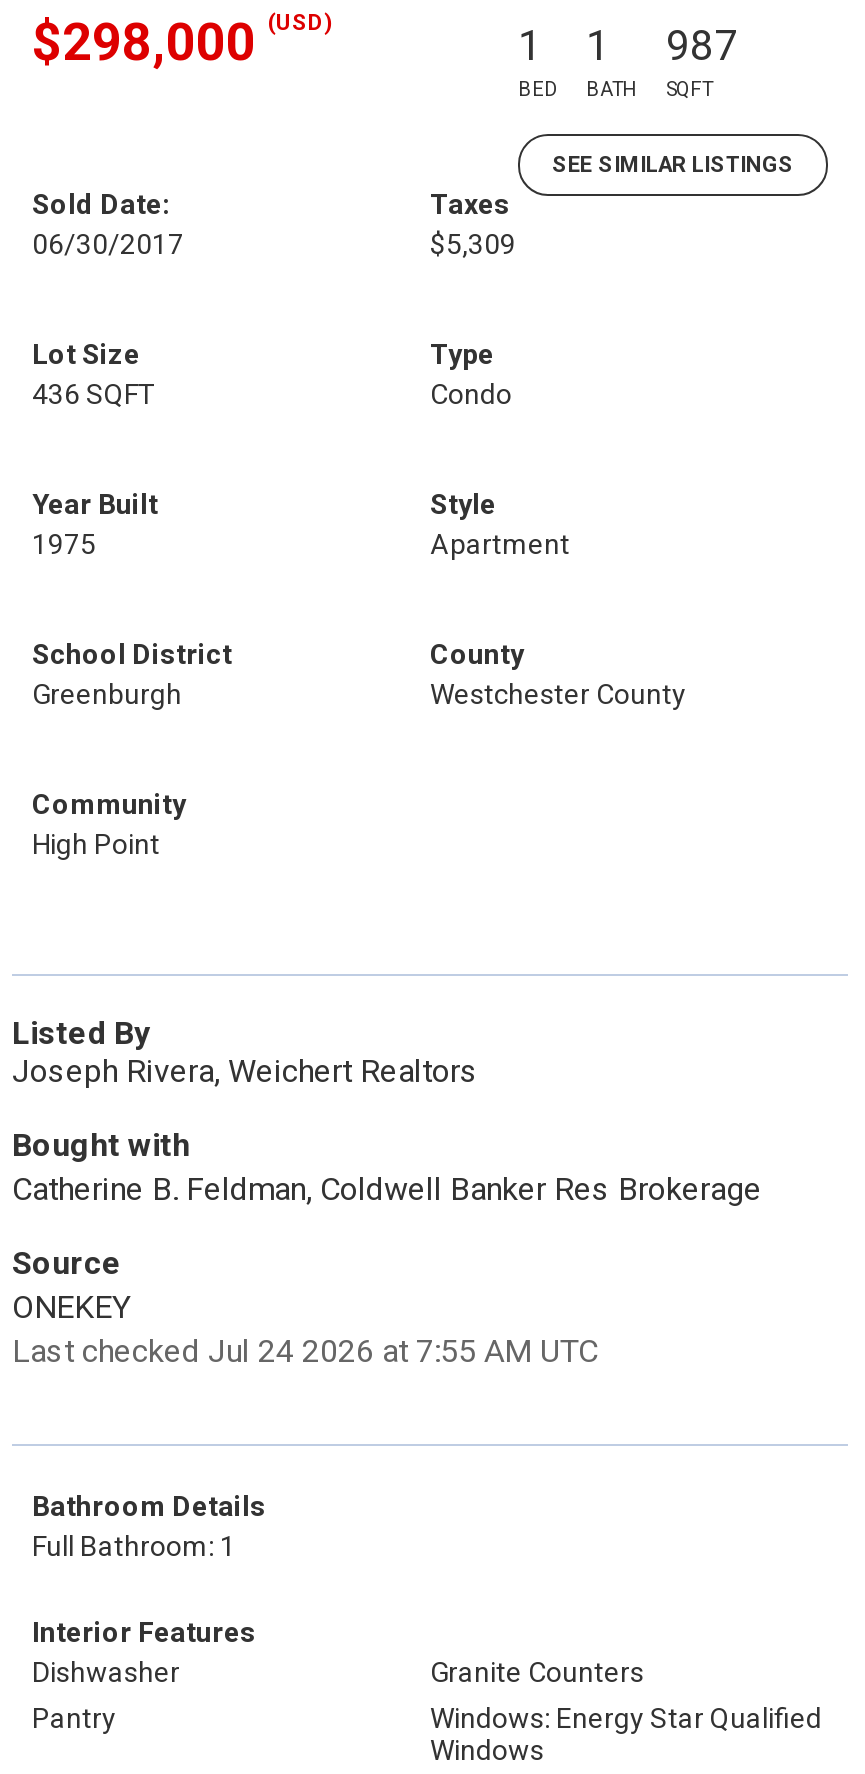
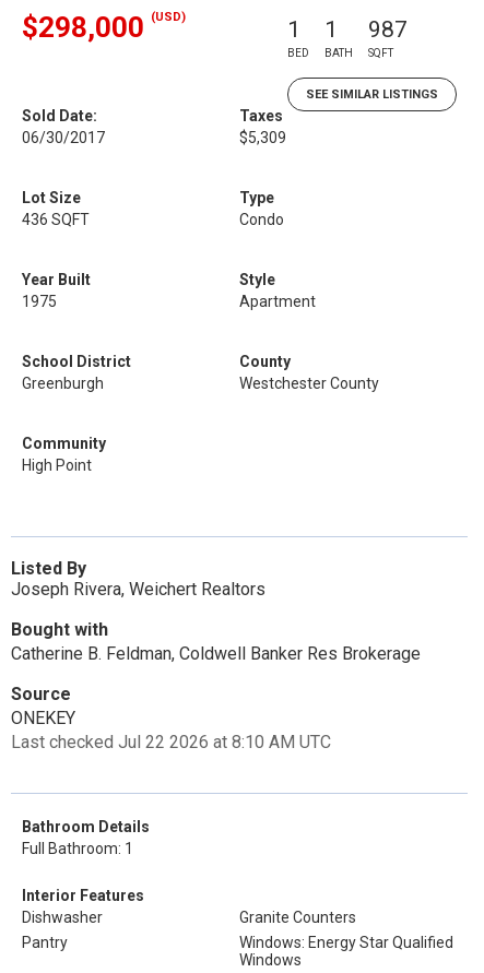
[12,1332,598,1370] Last checked Jul 24 2026 at 7:55 AM UTC -> [11,732,331,752] Last checked Jul 22 2026 at 8:10 AM UTC

